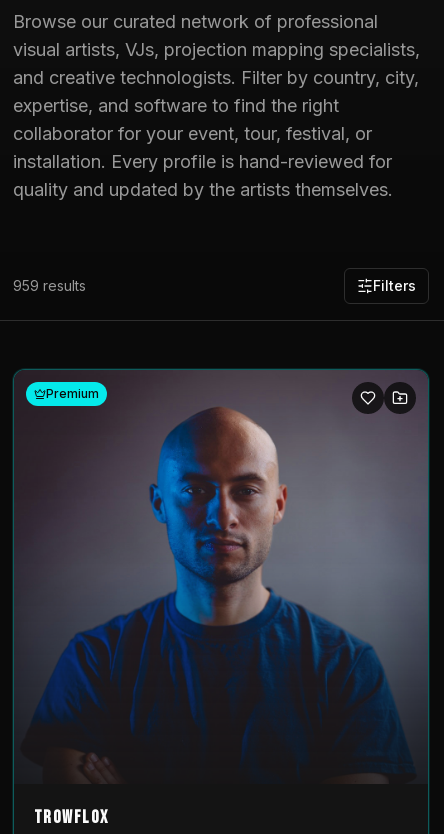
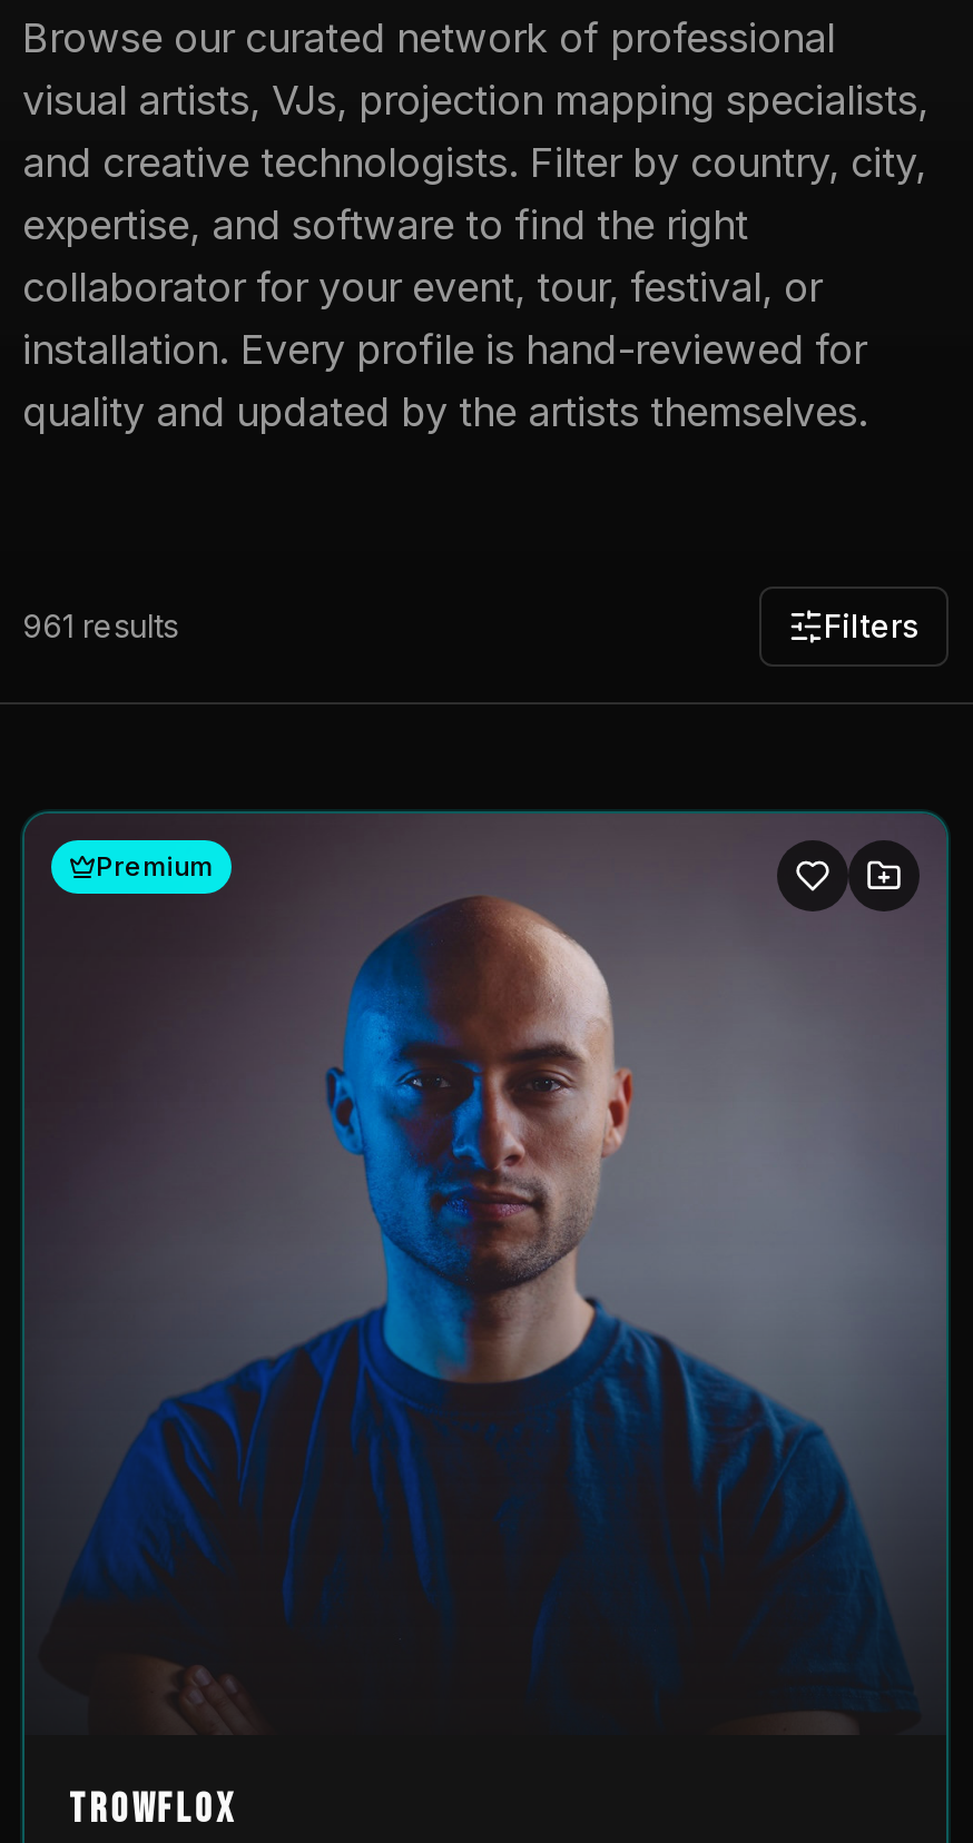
[13,277,86,294] 959 results -> [22,607,178,644] 961 results

